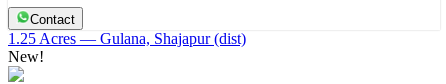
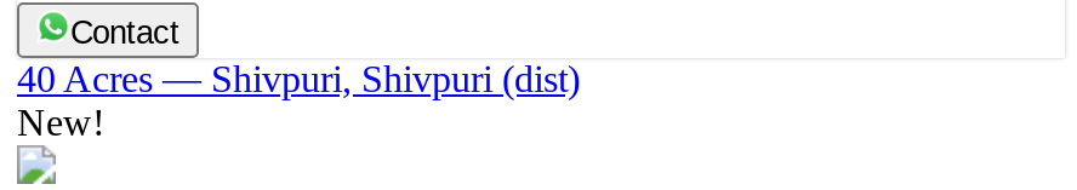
[8,30,246,47] 1.25 Acres— Gulana, Shajapur (dist) -> [17,59,580,100] 40 Acres— Shivpuri, Shivpuri (dist)

